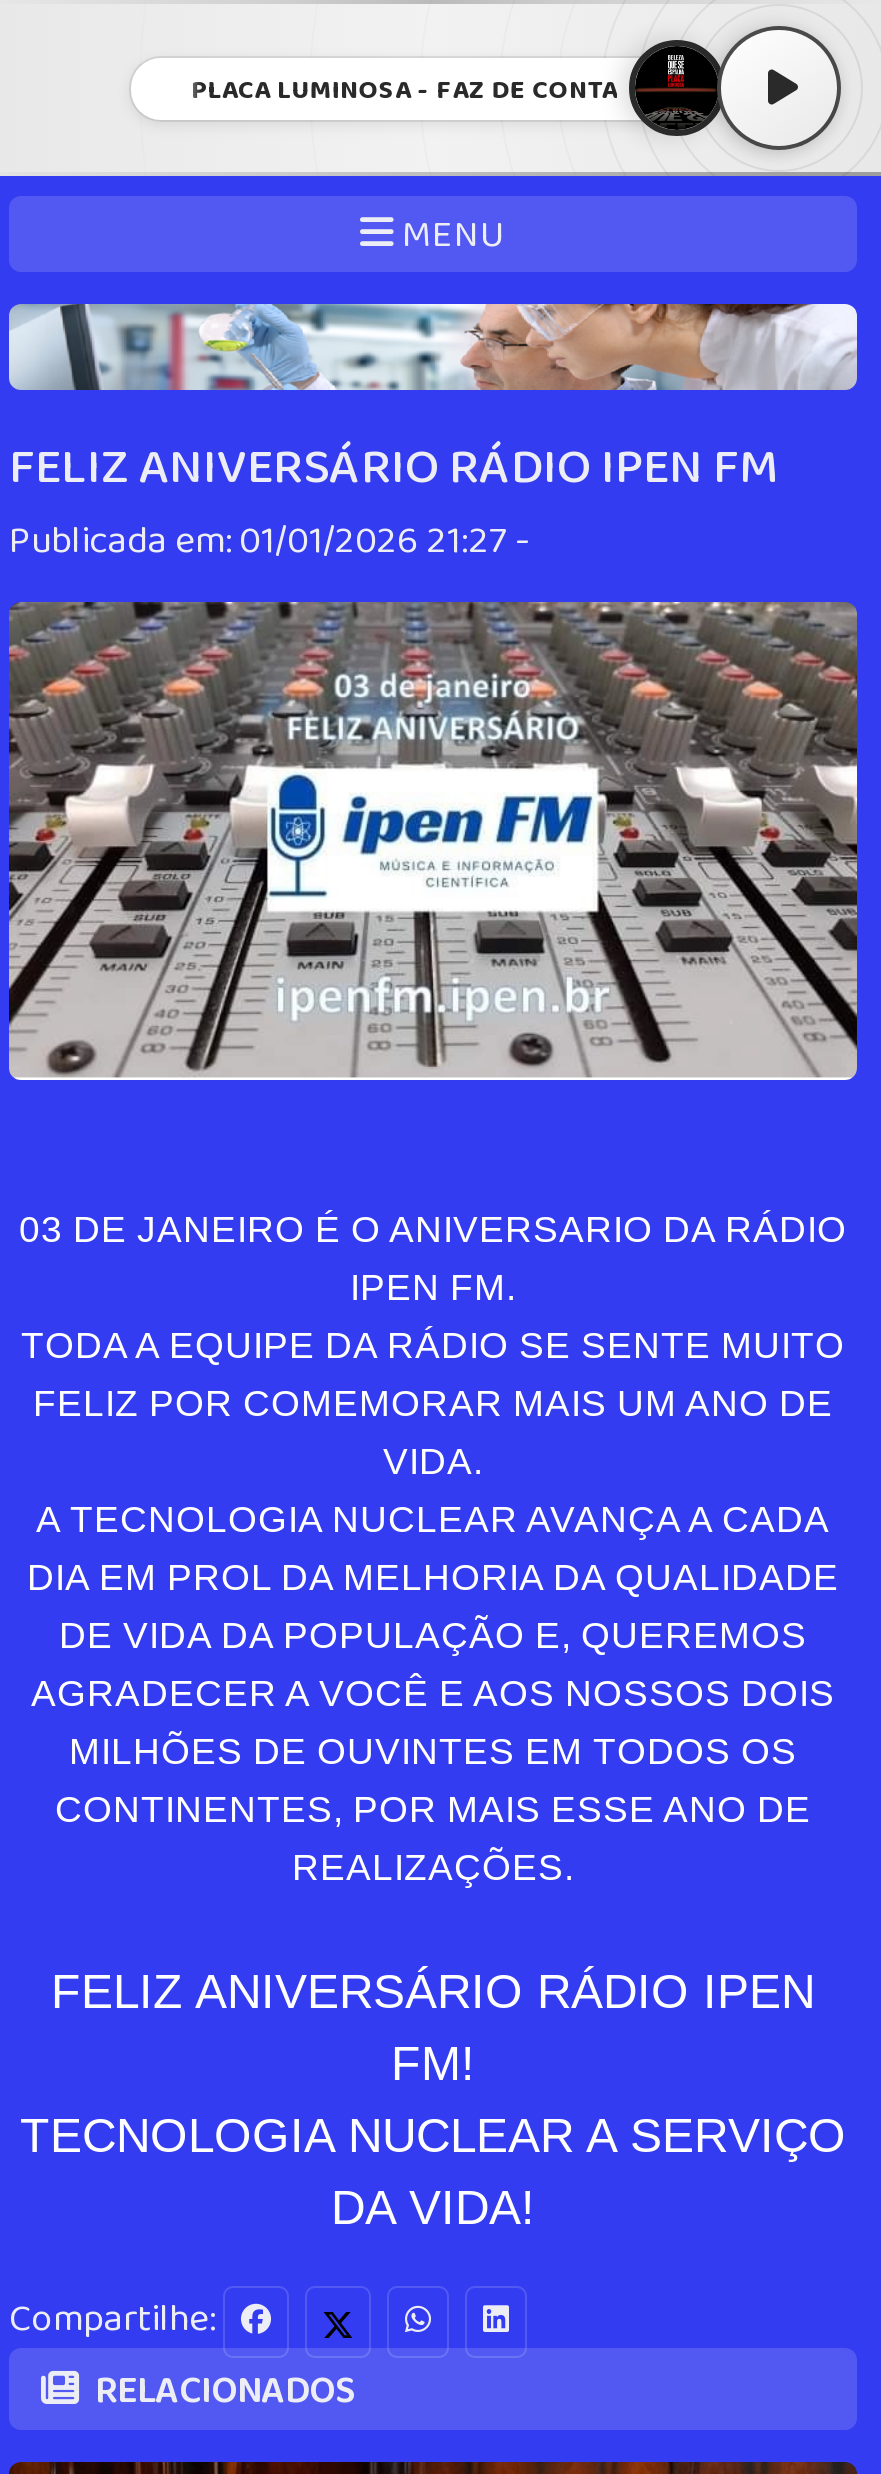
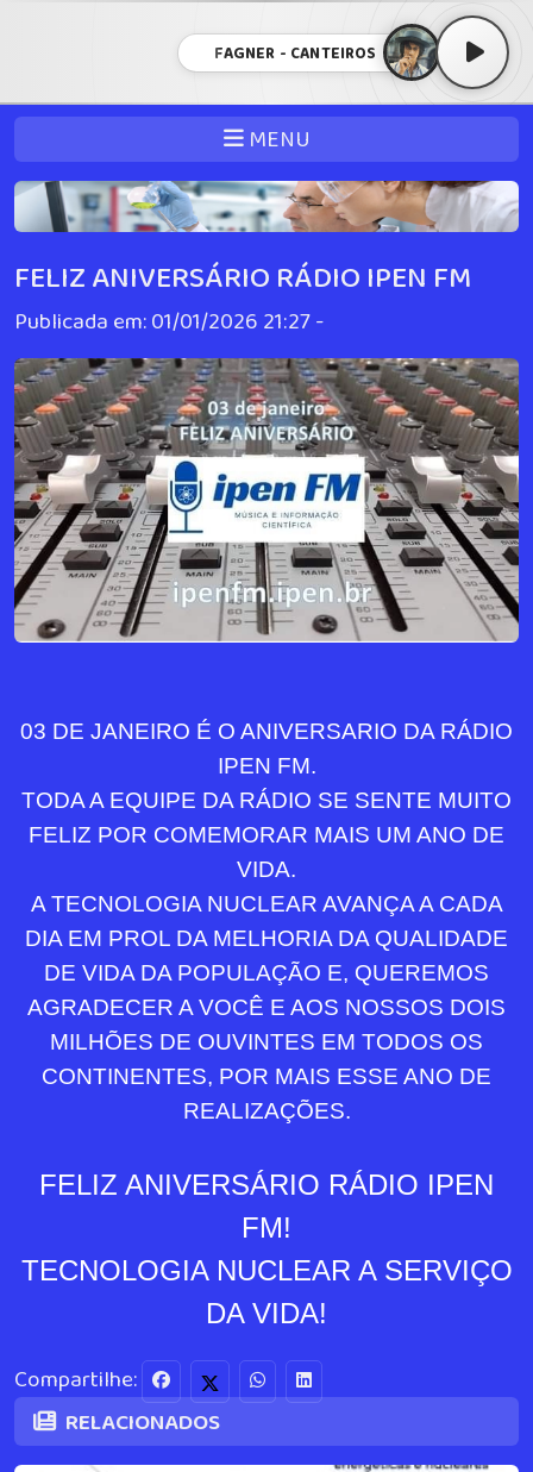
[191,46,719,130] [image] | PLACA LUMINOSA - FAZ DE CONTA -> [214,27,435,77] [image] | FAGNER - CANTEIROS

